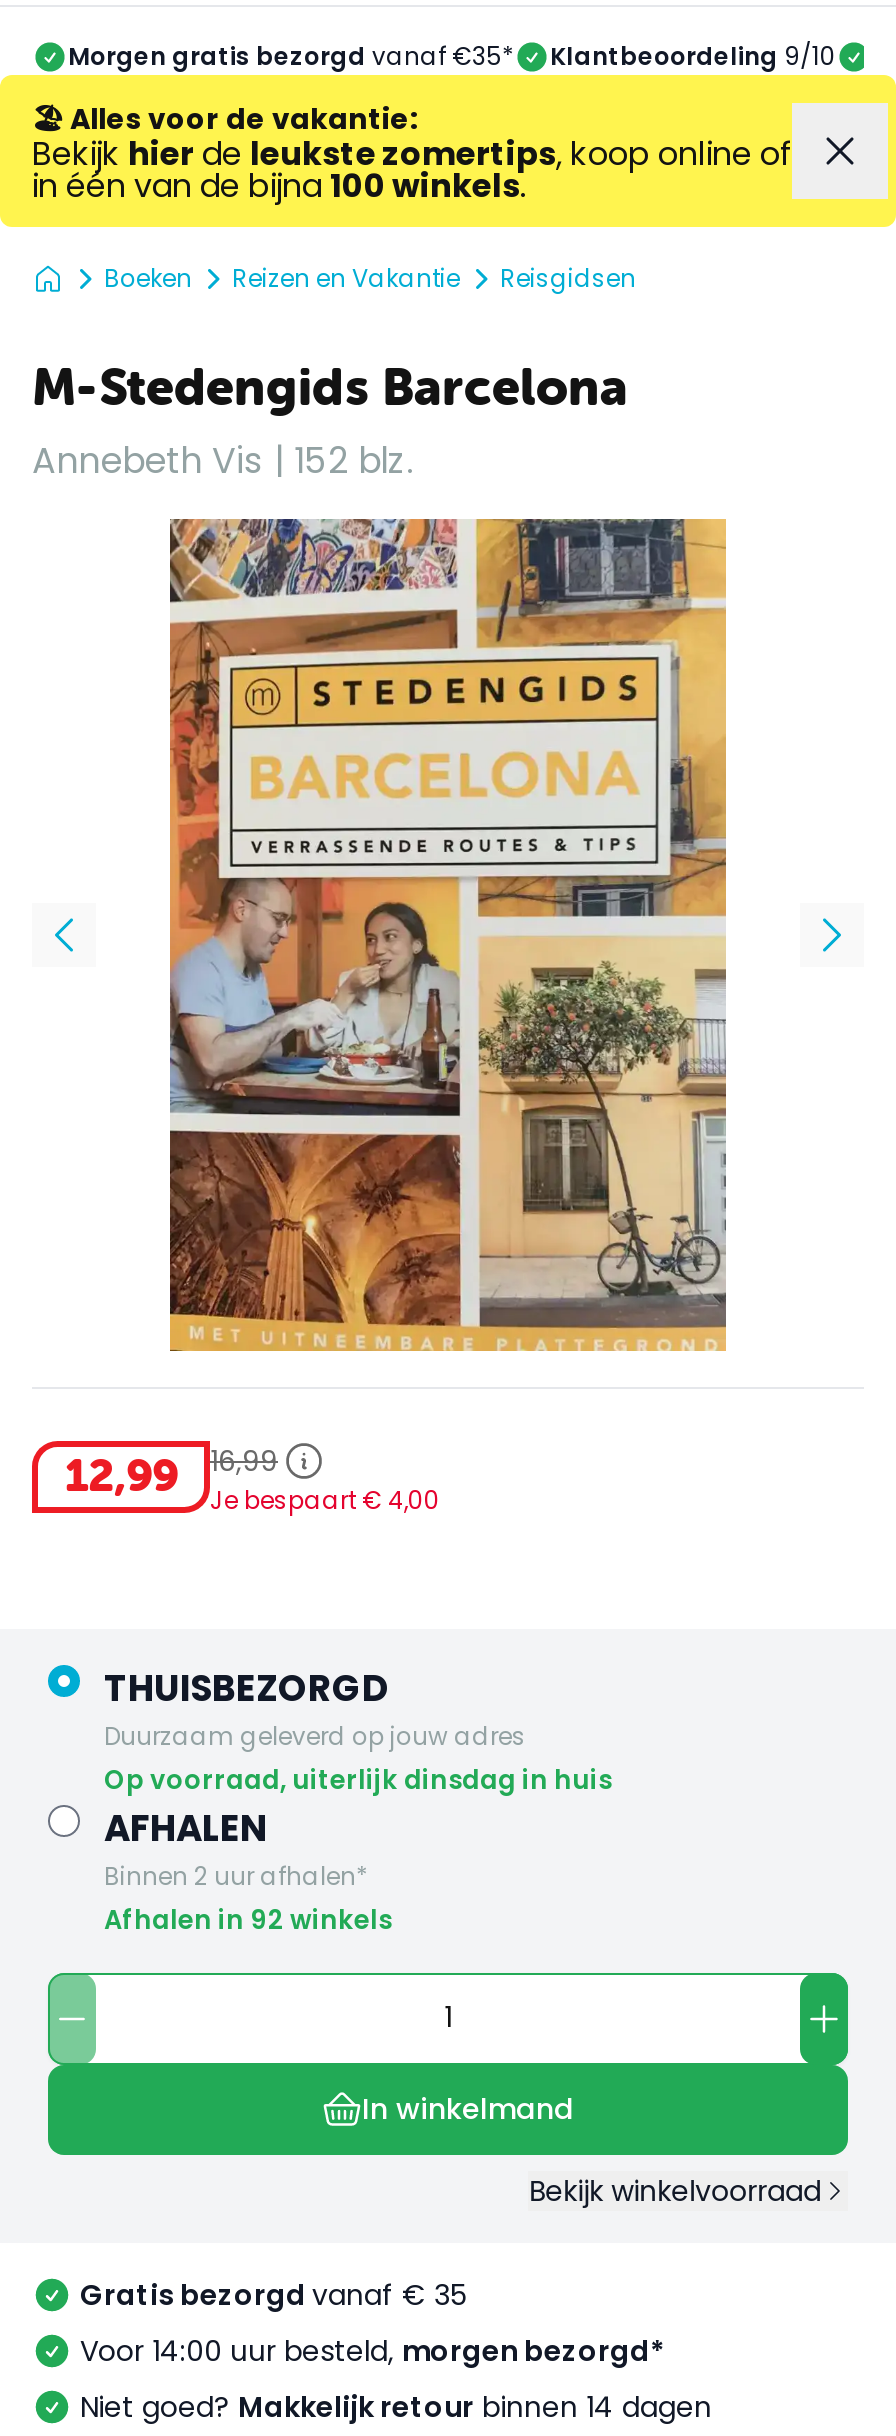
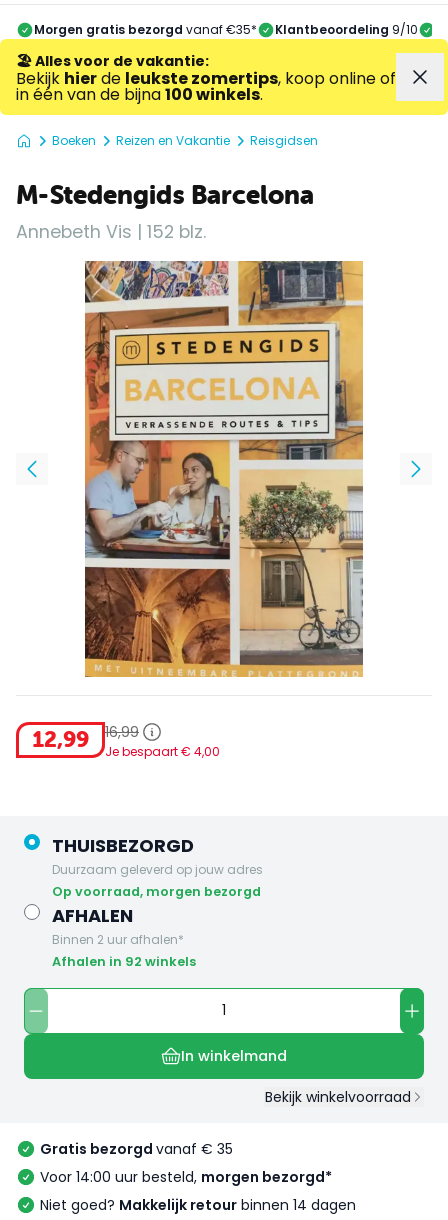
[126,1762,612,1796] op voorraad, uiterlijk dinsdag in huis -> [63,883,261,900] op voorraad, morgen bezorgd

